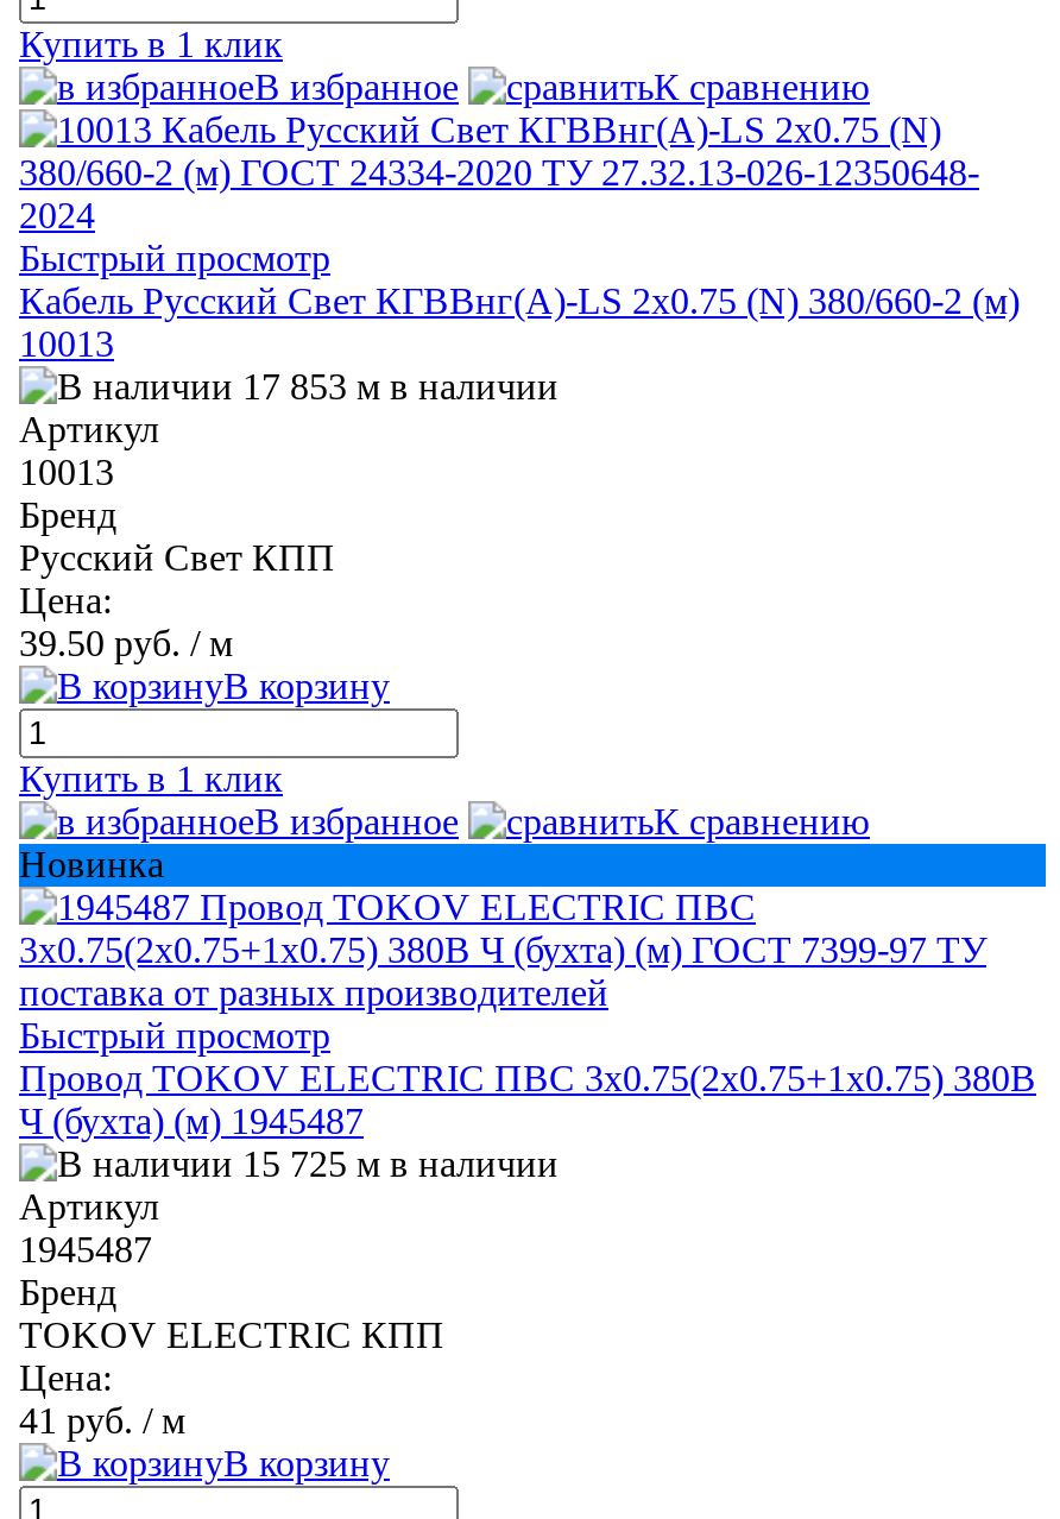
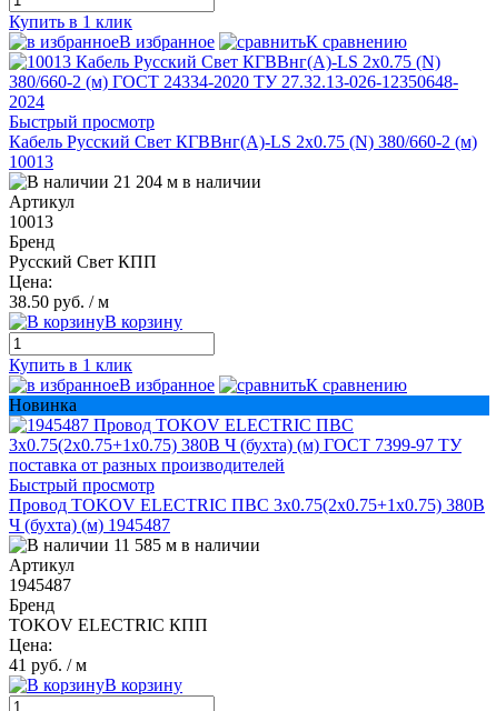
[242,366,559,406] 17 853 м в наличии -> [113,172,261,191] 21 204 м в наличии
[19,623,233,663] 39.50 руб. / м -> [9,292,109,311] 38.50 руб. / м
[242,1143,559,1184] 15 725 м в наличии -> [113,535,260,554] 11 585 м в наличии

